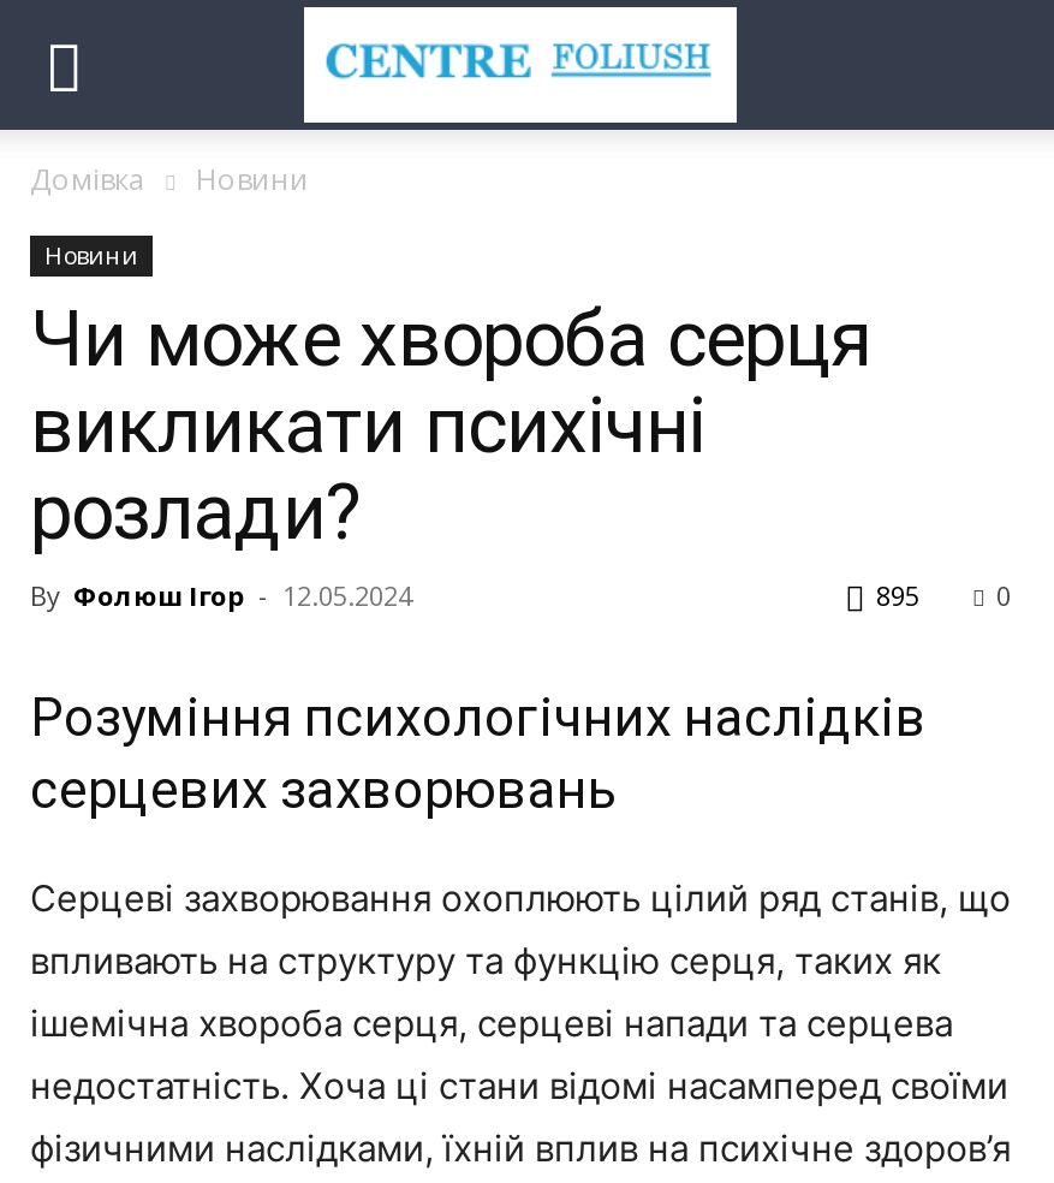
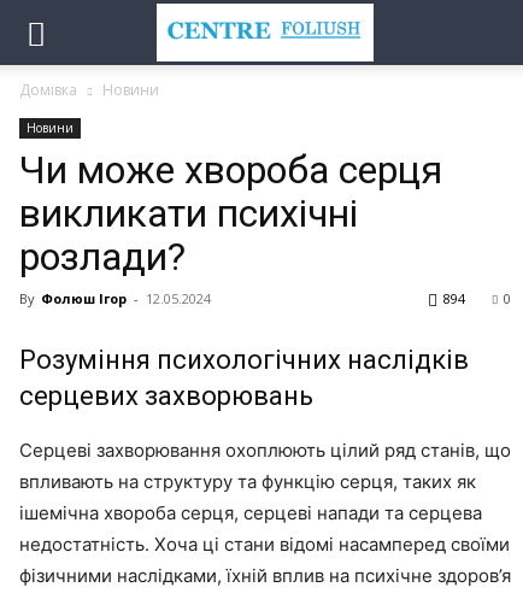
[876,577,919,613] 895 -> [443,289,465,307] 894

